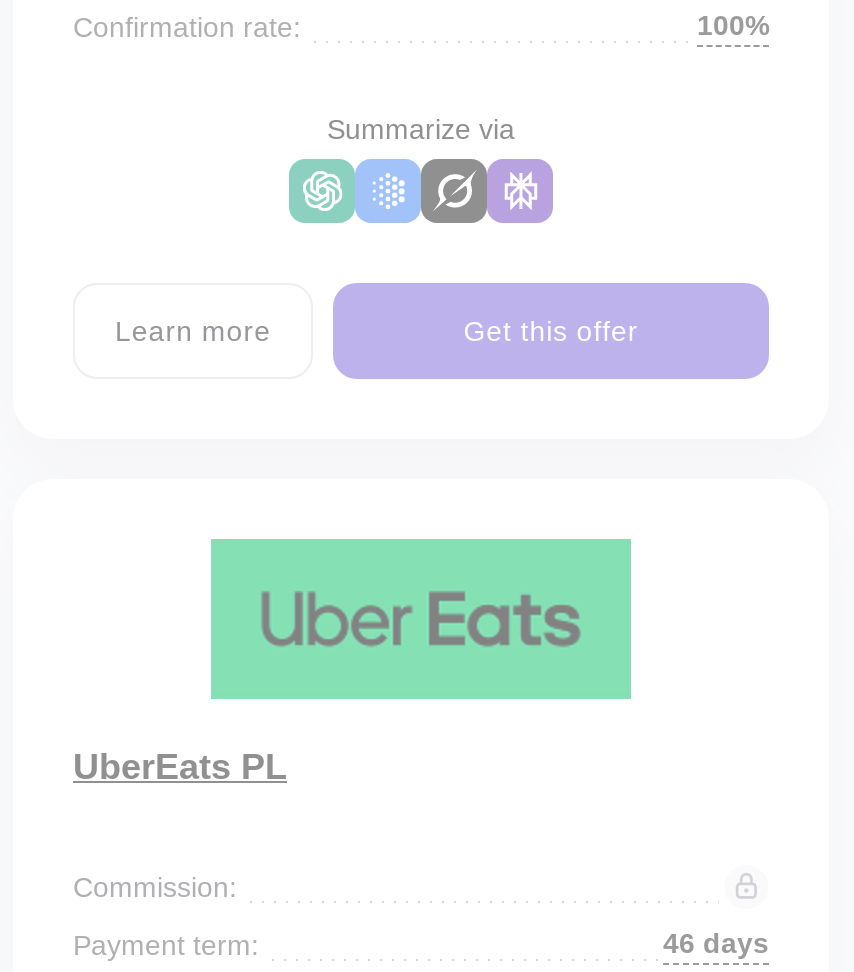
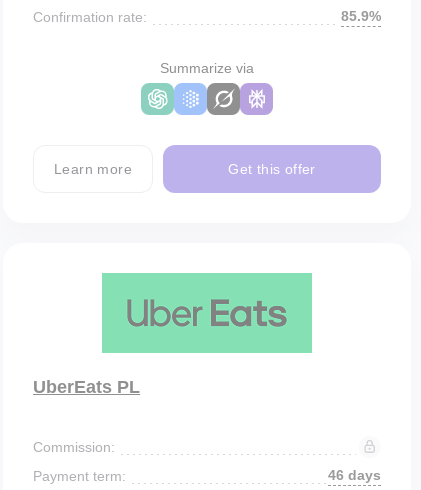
[697,9,769,41] 100% -> [341,8,381,24] 85.9%

